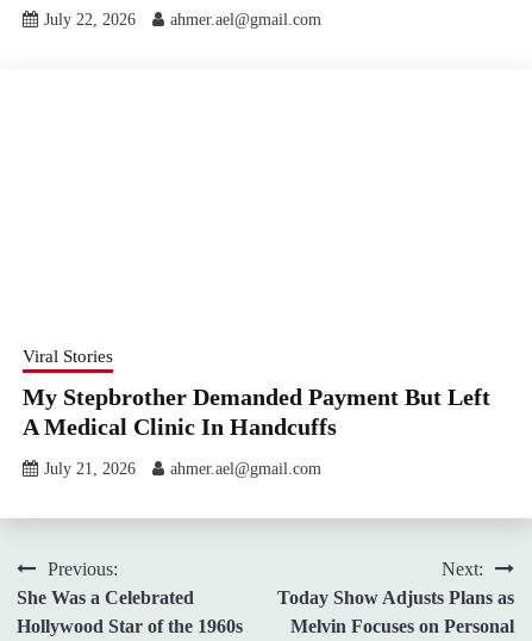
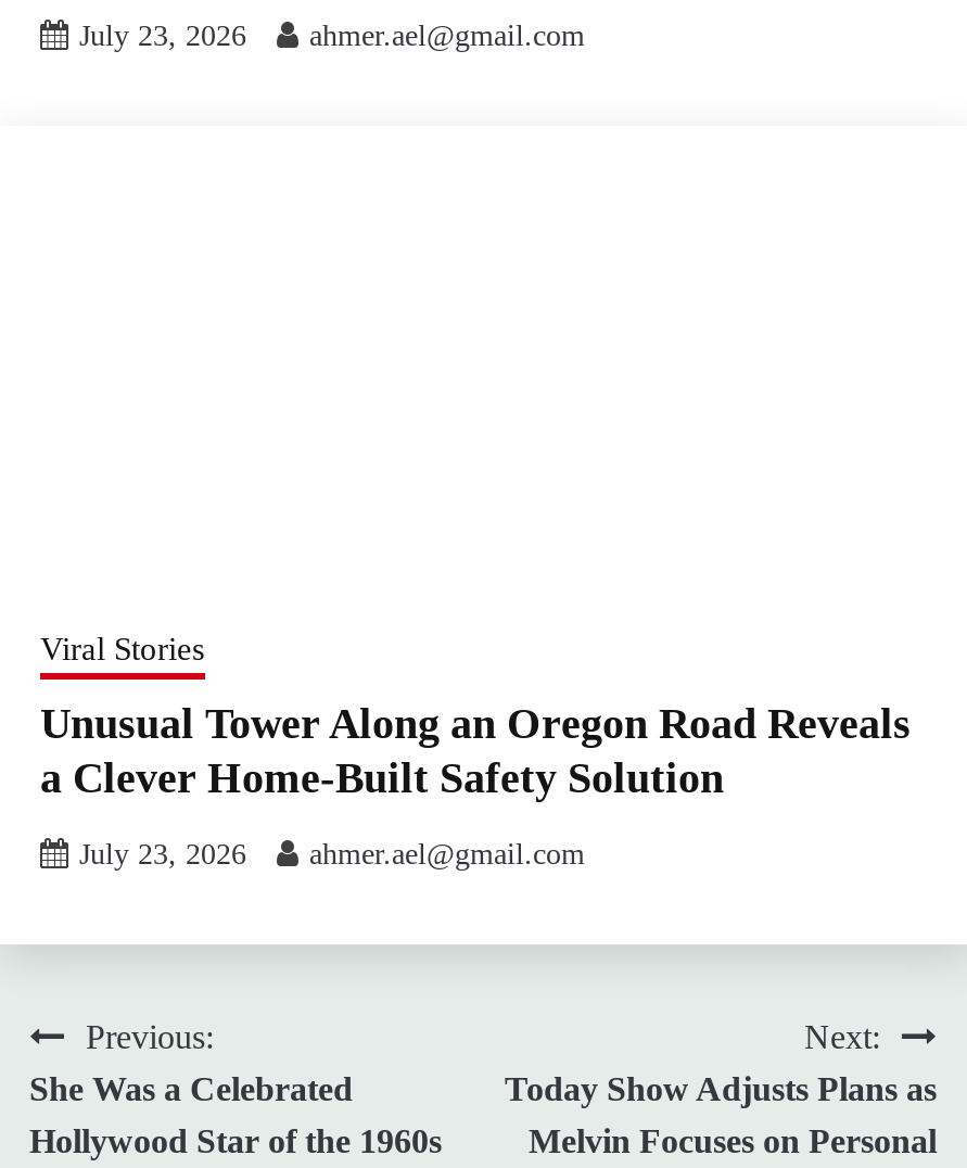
[44,11,321,29] July 22, 2026 ahmer.ael@gmail.com -> [79,20,585,52] July 23, 2026 ahmer.ael@gmail.com
[23,384,490,440] My Stepbrother Demanded Payment But Left | A Medical Clinic In Handcuffs -> [40,699,911,801] Unusual Tower Along an Oregon Road Reveals | a Clever Home-Built Safety Solution
[44,460,321,478] July 21, 2026 ahmer.ael@gmail.com -> [79,838,585,871] July 23, 2026 ahmer.ael@gmail.com

